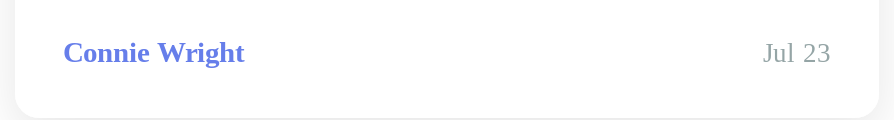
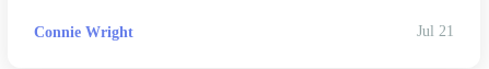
[763,37,831,67] Jul 23 -> [417,24,454,40] Jul 21

